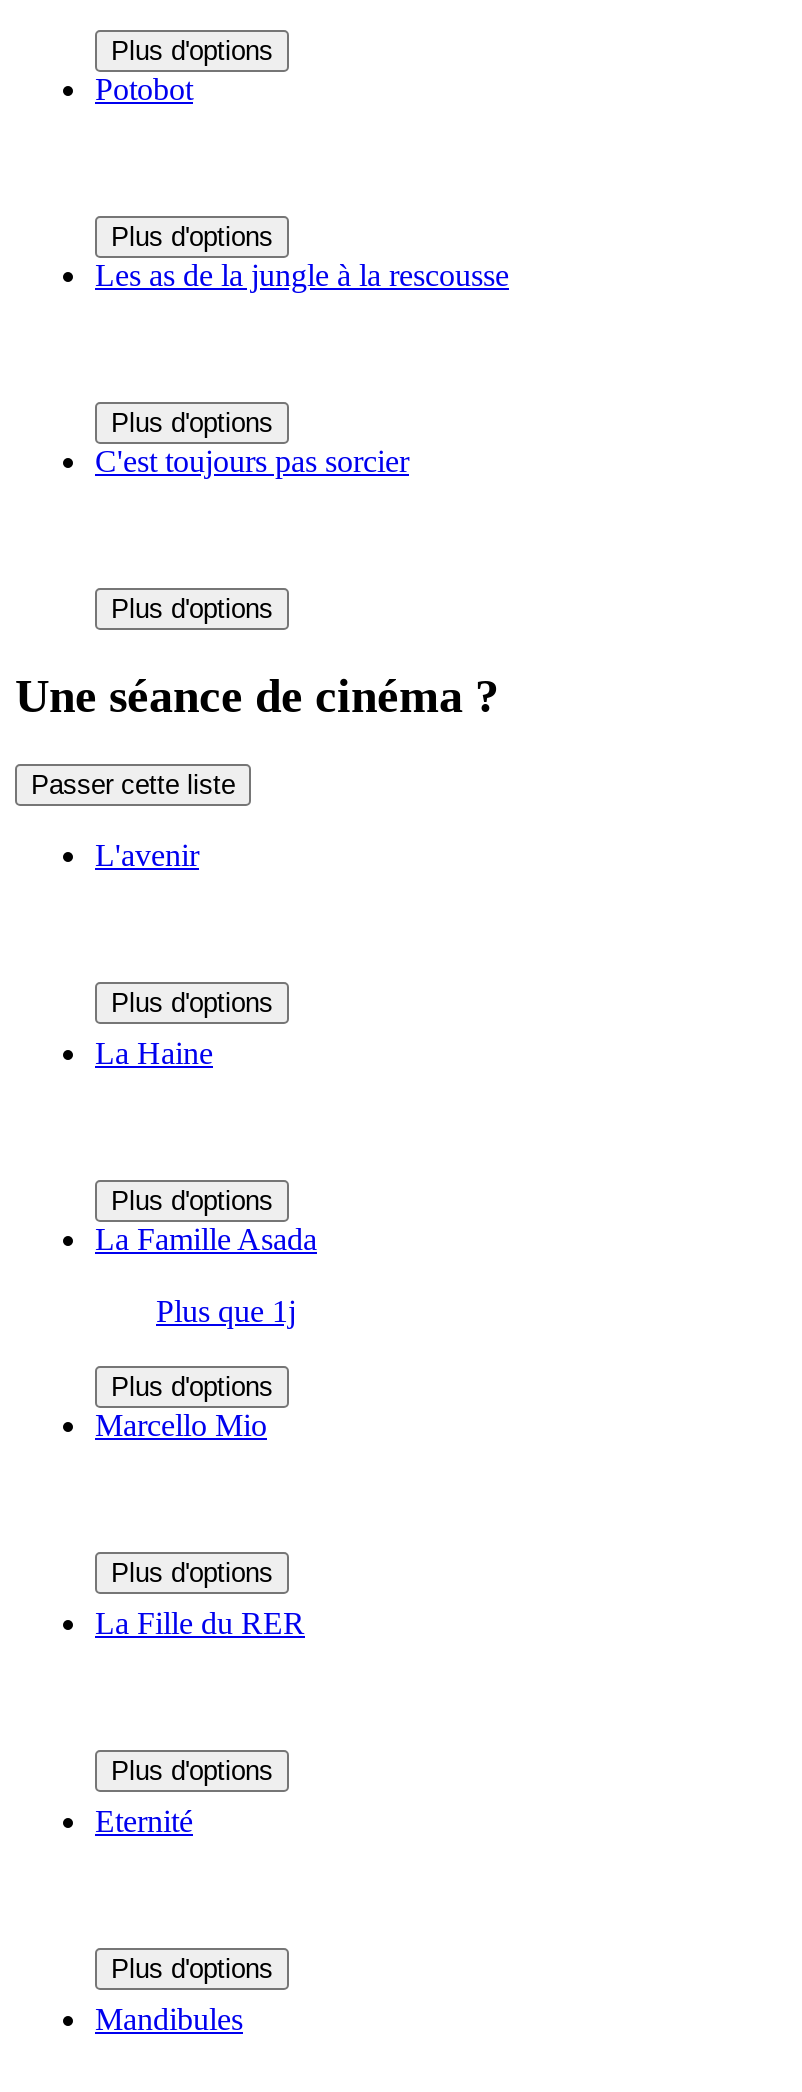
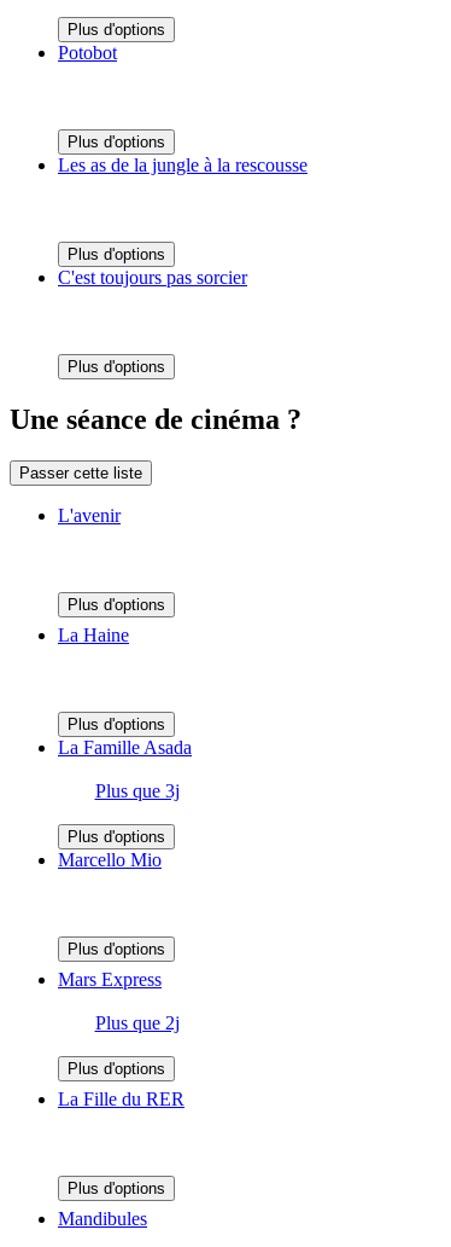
[156,1294,296,1328] Plus que 1j -> [95,781,179,801] Plus que 3j
none -> [58,969,179,1033] Mars Express | Plus que 2j
moved [95,1606,305,1640] -> [58,1089,184,1109]: La Fille du RER
[95,1804,193,1838] Eternité -> none

